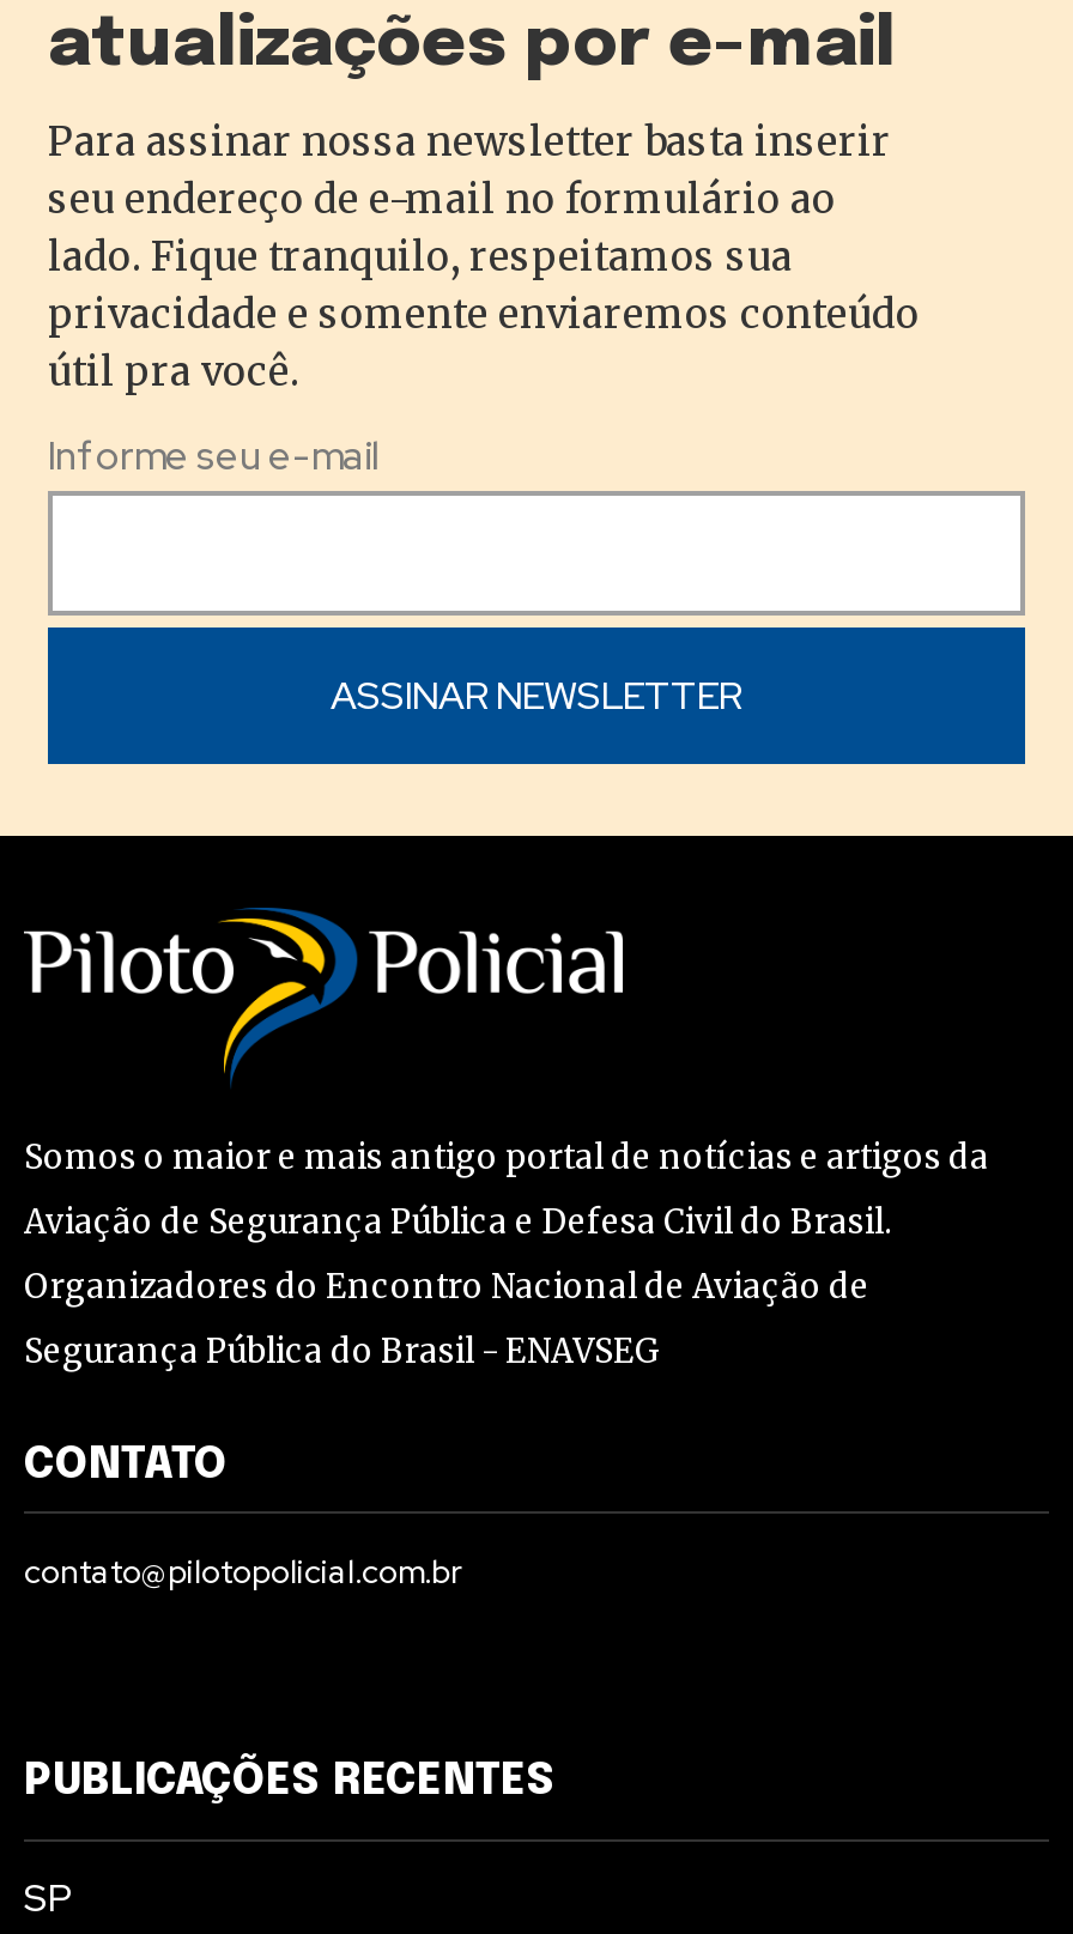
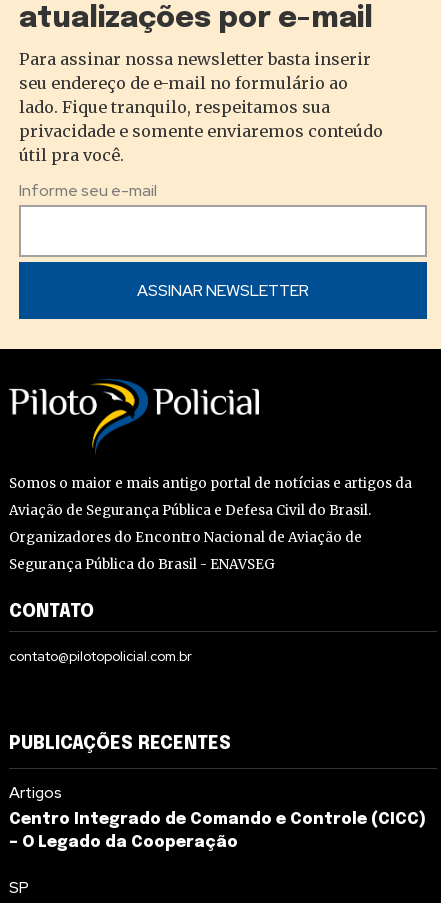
none -> [9,782,426,851] Artigos | Centro Integrado de Comando e Controle (CICC) | – O Legado da Cooperação

